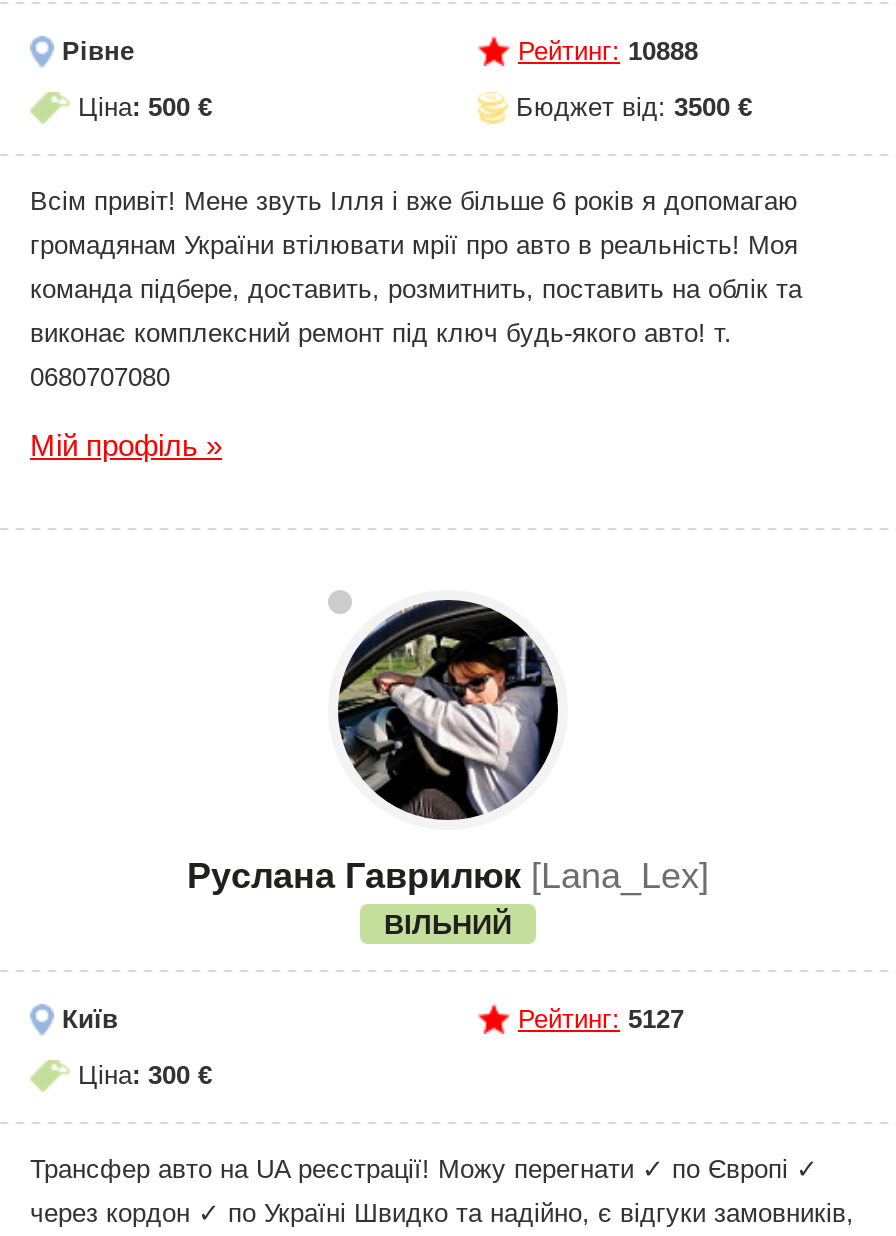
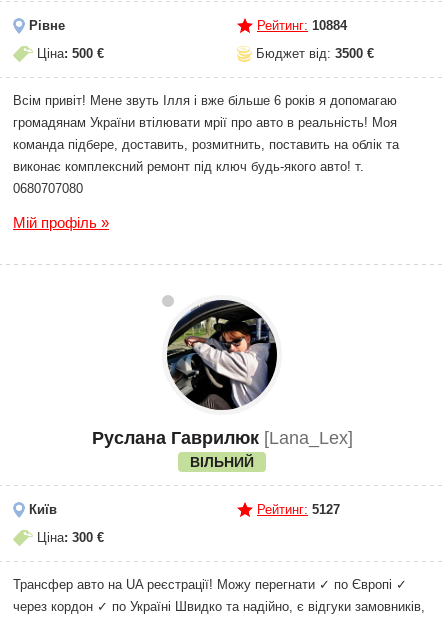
[518,35,698,65] Рейтинг: 10888 -> [257,18,347,33] Рейтинг: 10884

